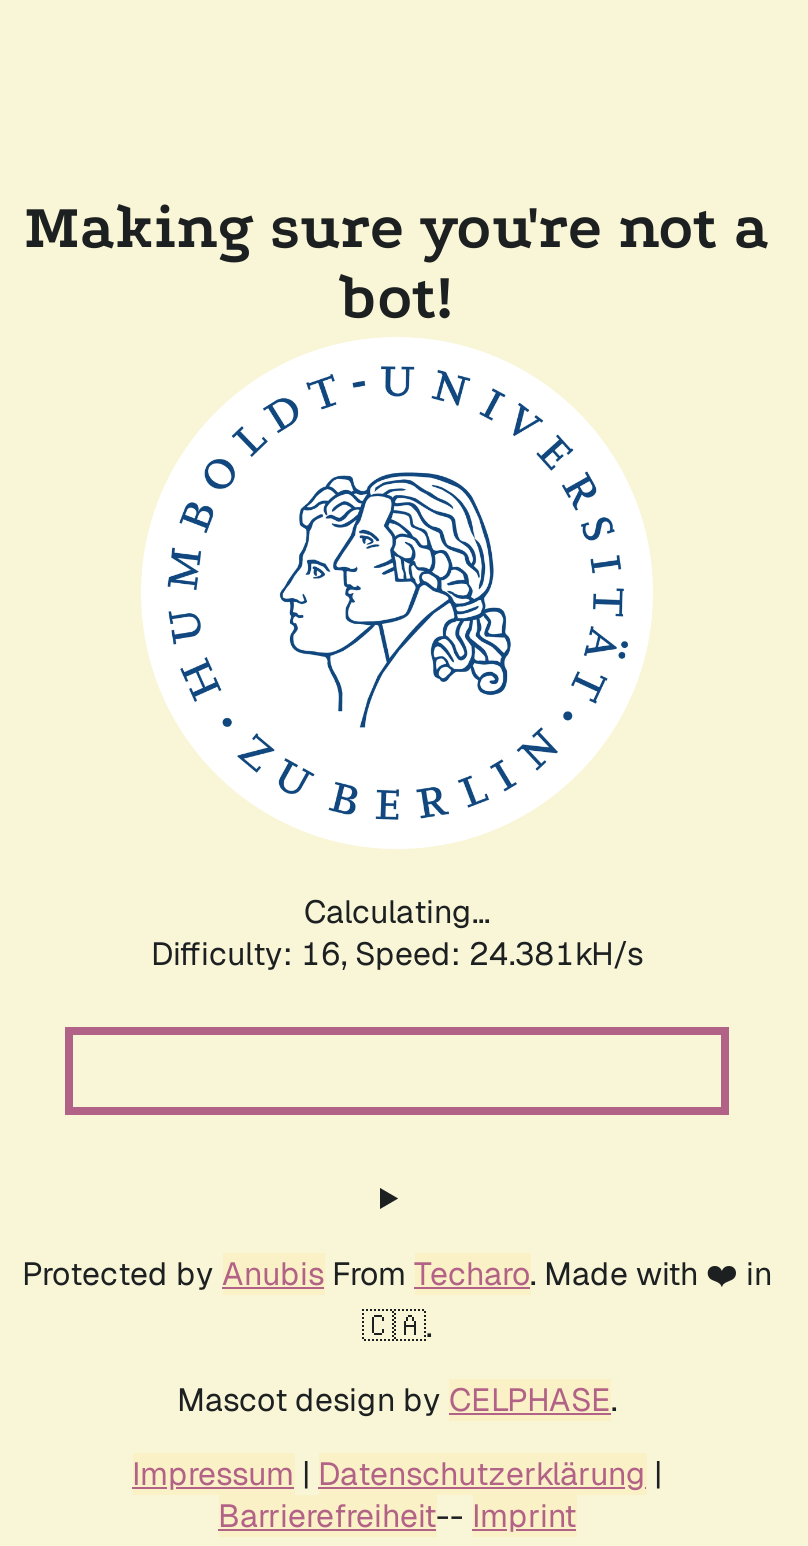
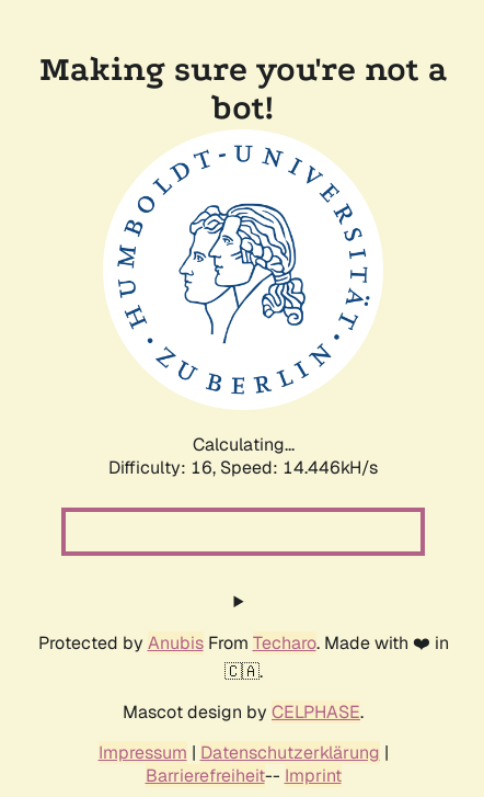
[151,933,643,975] Difficulty: 16, Speed: 24.381kH/s -> [108,456,378,479] Difficulty: 16, Speed: 14.446kH/s

